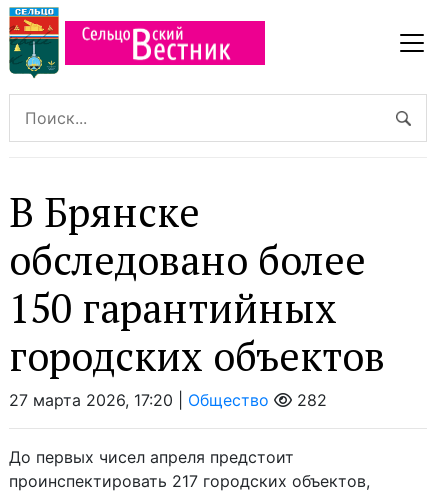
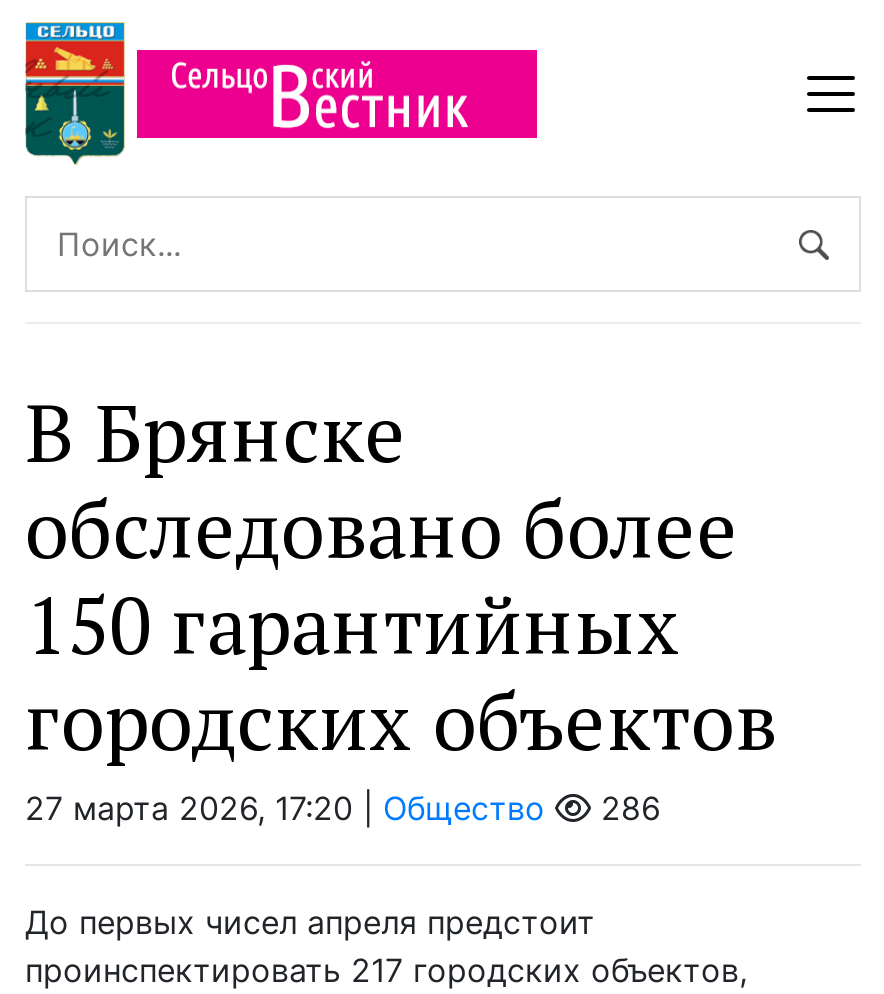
[292,390,327,410] 282 -> [591,789,661,829] 286

